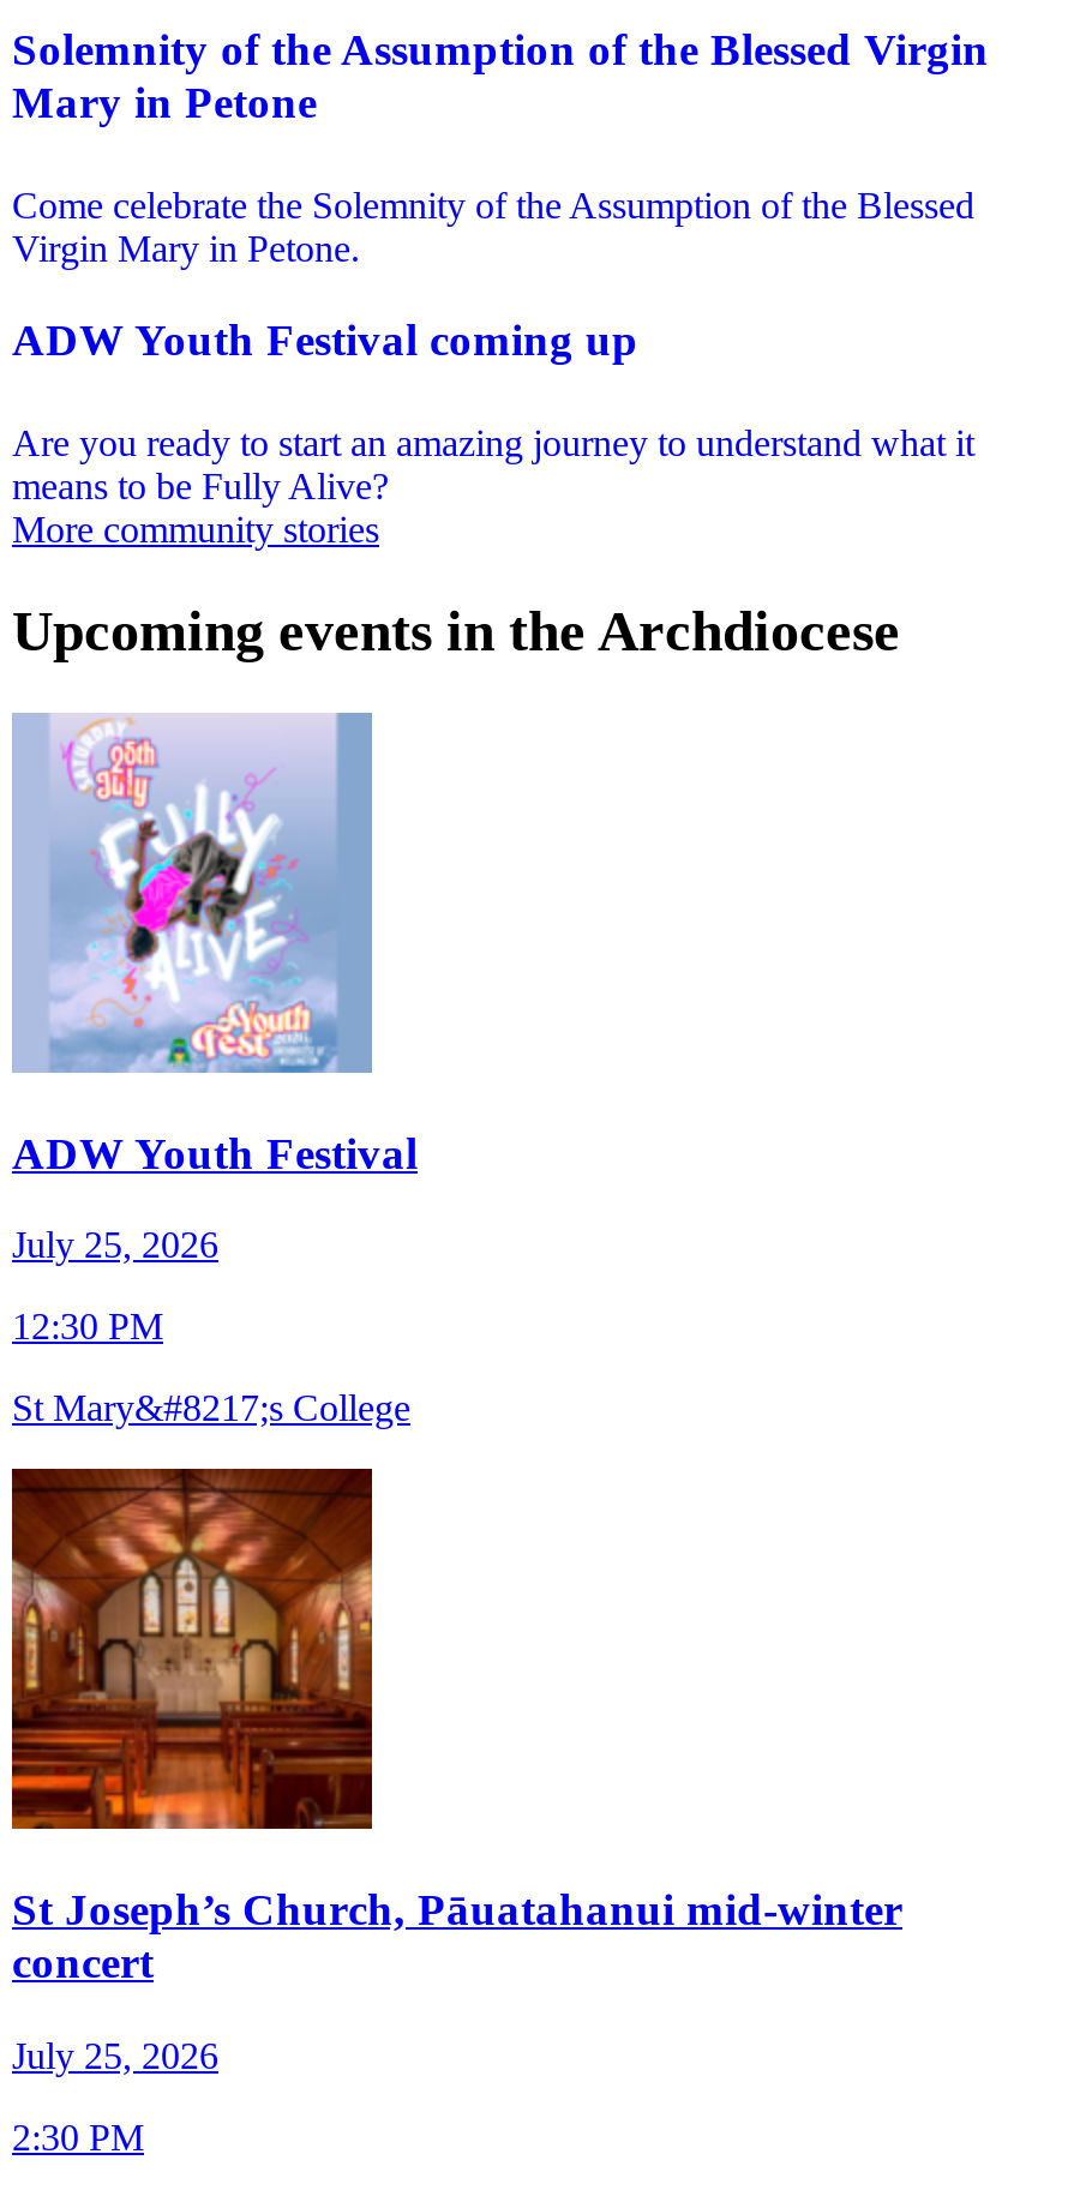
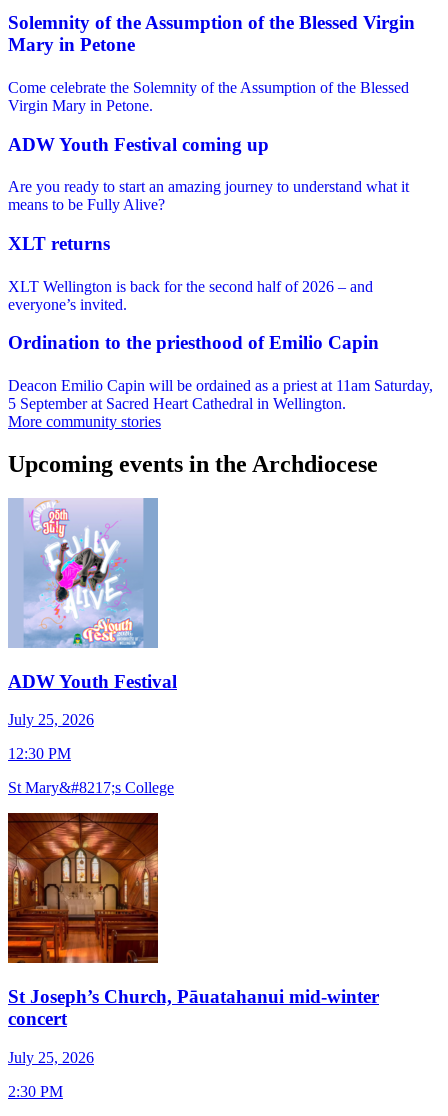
none -> [8,233,433,412] XLT returns | XLT Wellington is back for the second half of 2026 – and | everyone’s invited. | Ordination to the priesthood of Emilio Capin | Deacon Emilio Capin will be ordained as a priest at 11am Saturday, | 5 September at Sacred Heart Cathedral in Wellington.

